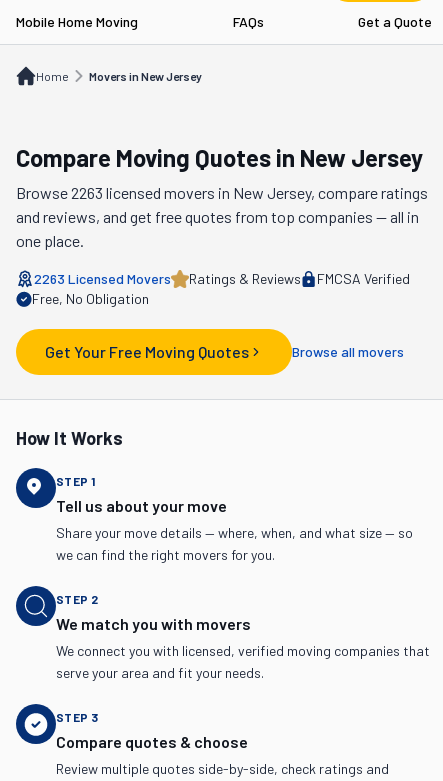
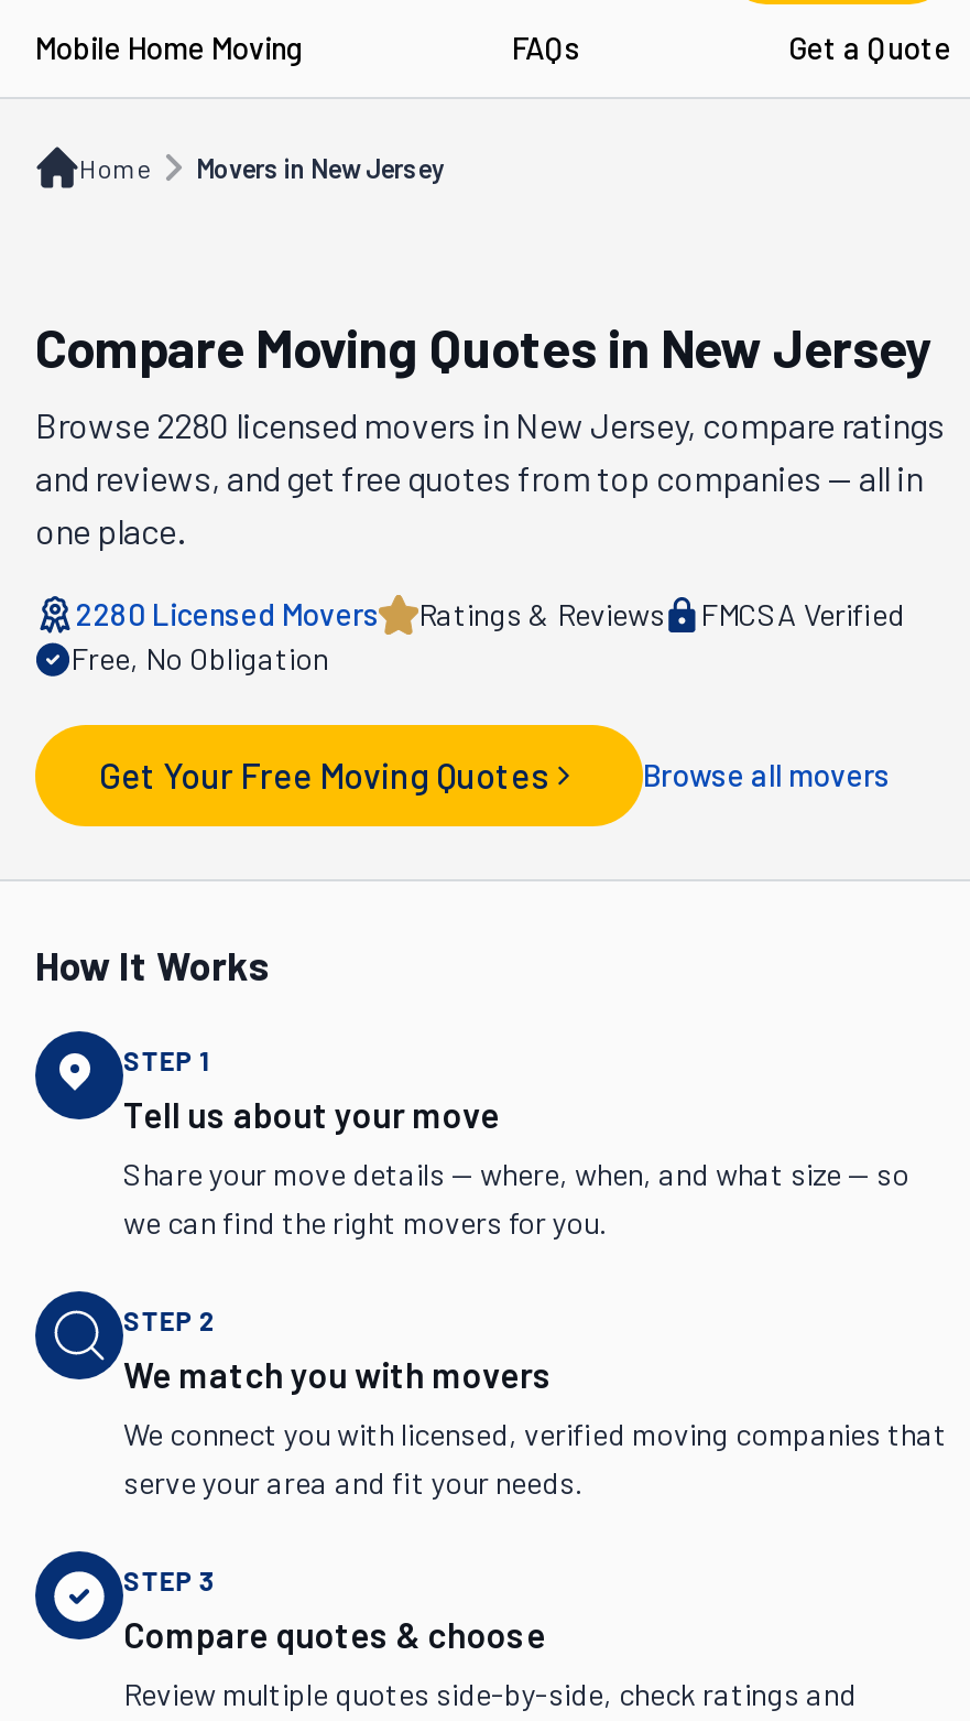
[16,183,428,202] Browse 2263 licensed movers in New Jersey, compare ratings -> [35,403,945,445] Browse 2280 licensed movers in New Jersey, compare ratings
[34,270,171,287] 2263 Licensed Movers -> [75,595,379,632] 2280 Licensed Movers

